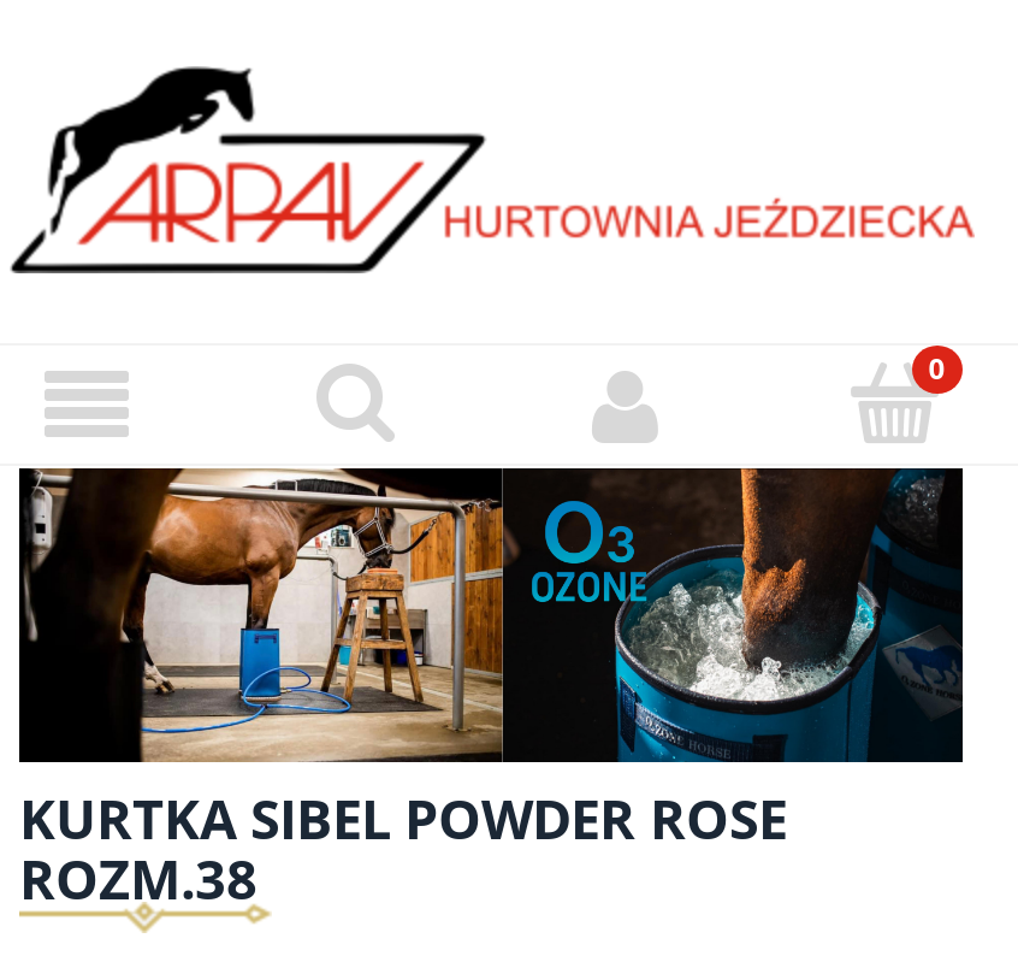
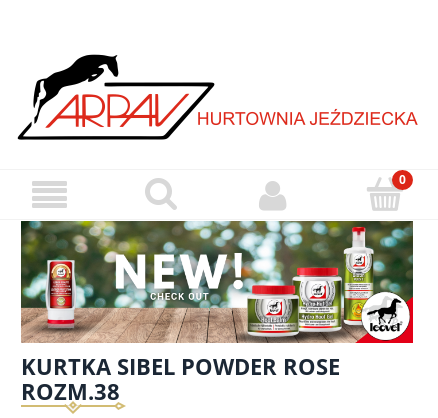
[17,466,965,765] [image] -> [20,220,414,344] [image]

